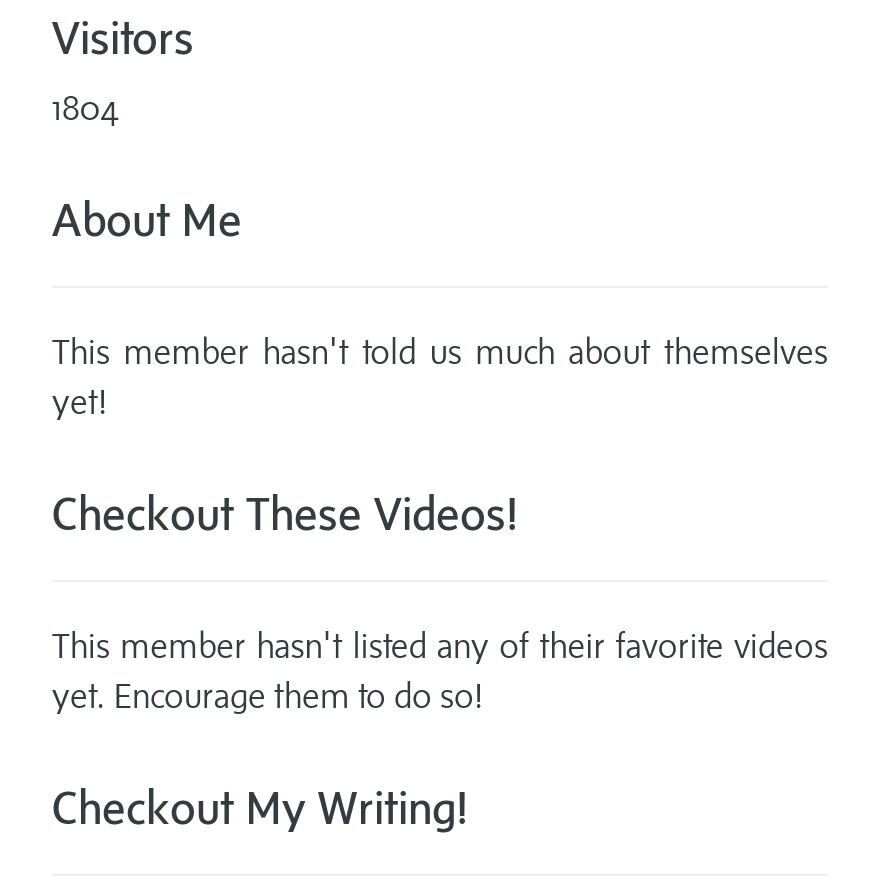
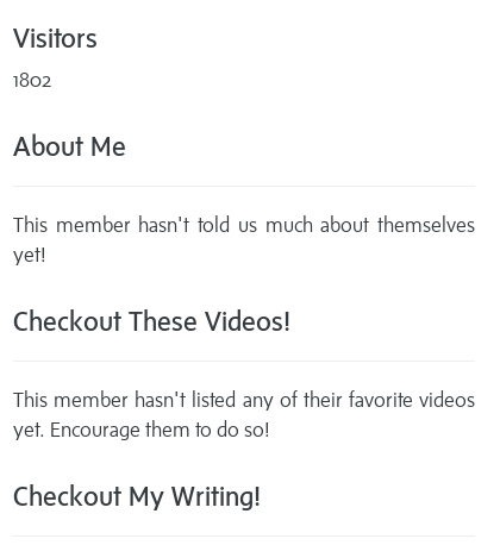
[52,89,120,129] 1804 -> [13,68,51,92] 1802

